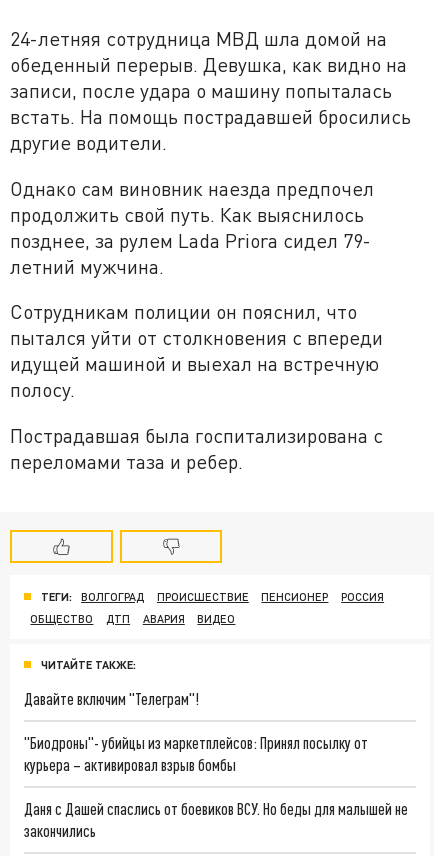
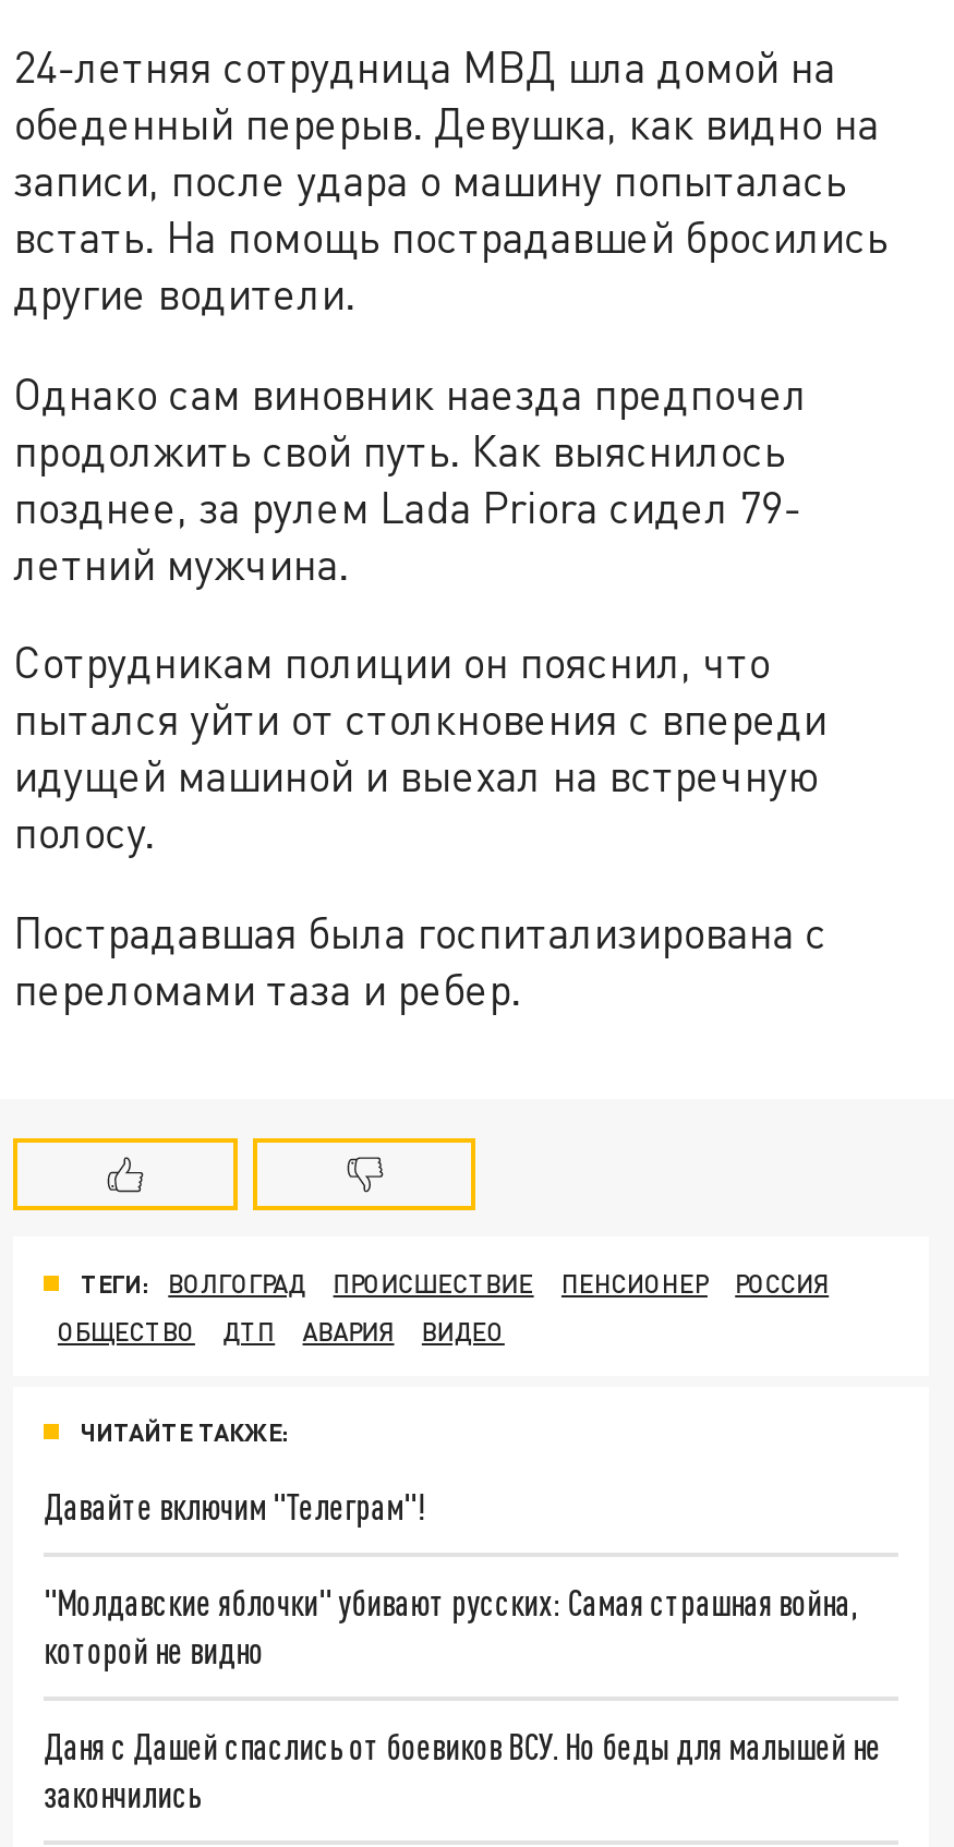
[24,733,368,774] "Биодроны"- убийцы из маркетплейсов: Принял посылку от | курьера – активировал взрыв бомбы -> [44,1581,857,1671] "Молдавские яблочки" убивают русских: Самая страшная война, | которой не видно

